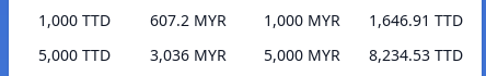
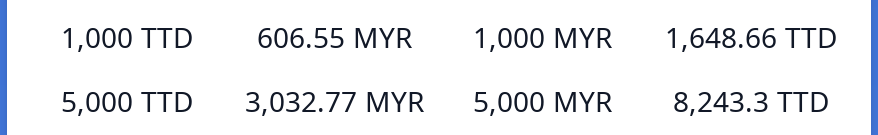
[150,10,227,31] 607.2 MYR -> [257,18,413,56] 606.55 MYR
[369,10,463,31] 1,646.91 TTD -> [665,18,837,56] 1,648.66 TTD
[150,45,227,65] 3,036 MYR -> [245,82,425,120] 3,032.77 MYR
[369,45,463,65] 8,234.53 TTD -> [673,82,829,120] 8,243.3 TTD

